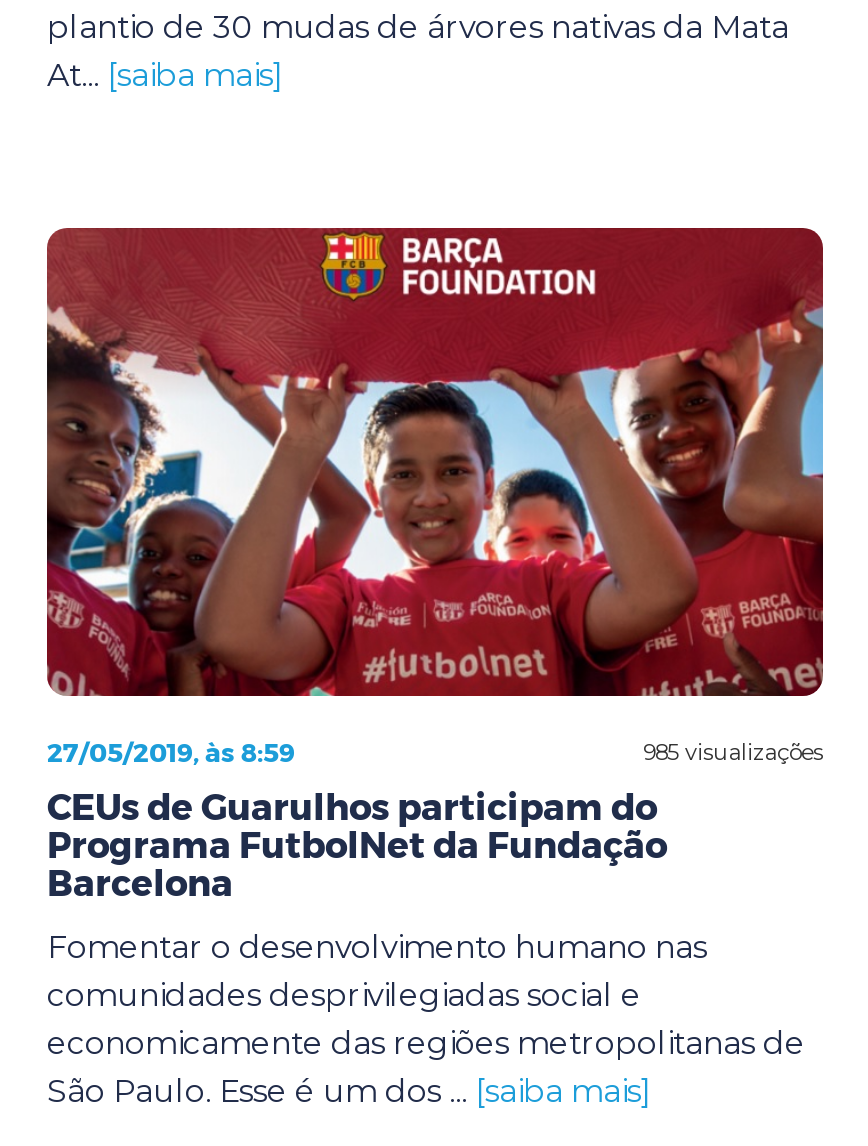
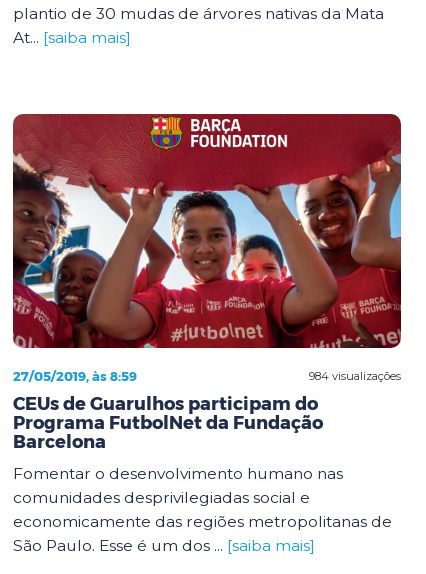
[643,737,823,765] 985 visualizações -> [309,368,401,382] 984 visualizações

